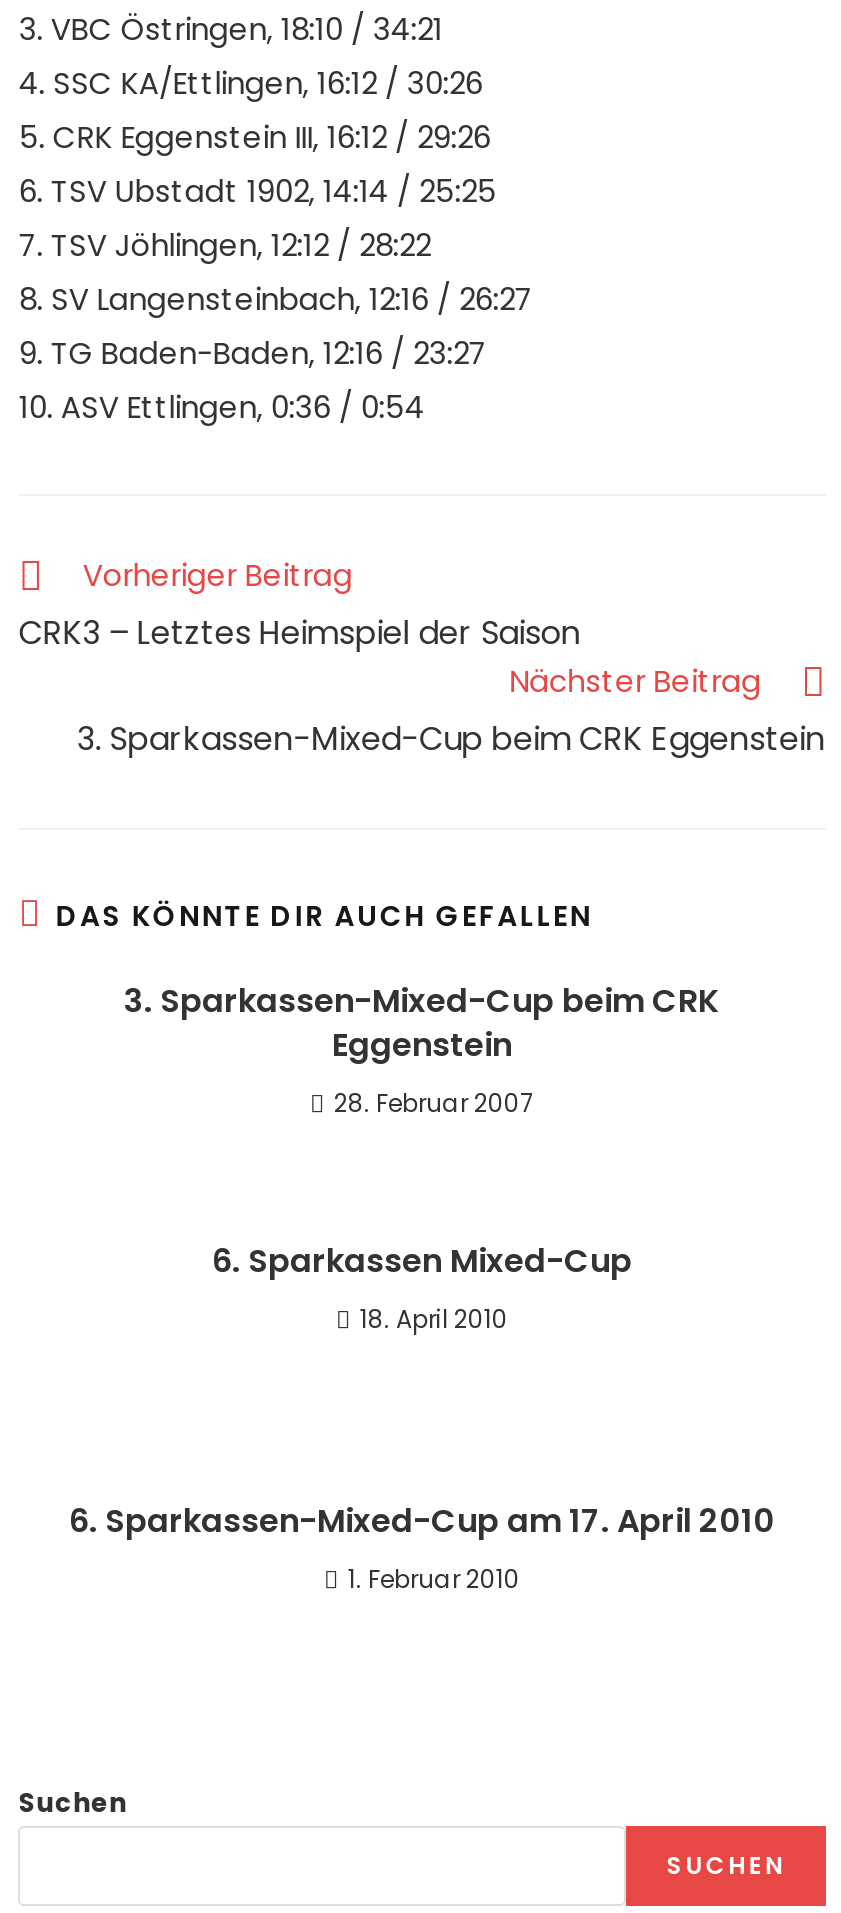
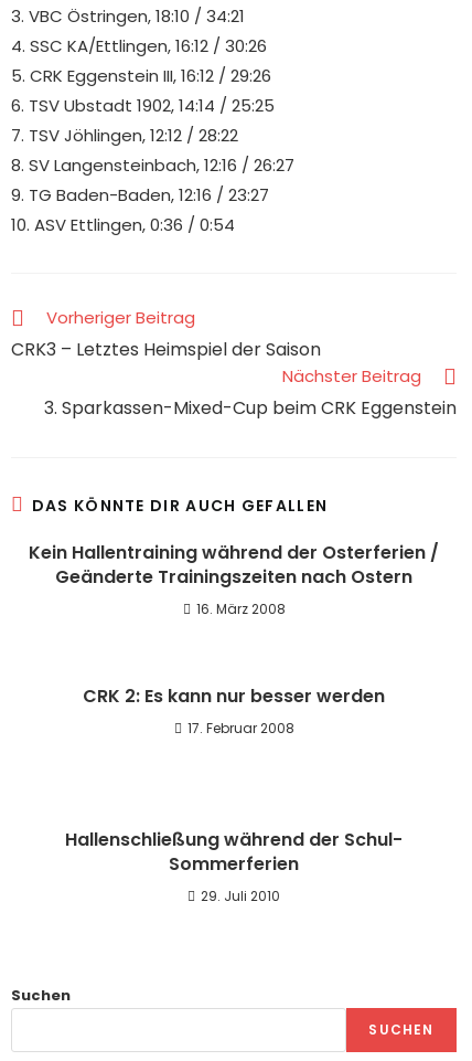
[124,978,720,1120] 3. Sparkassen-Mixed-Cup beim CRK | Eggenstein | 28. Februar 2007 -> [29,540,439,618] Kein Hallentraining während der Osterferien / | Geänderte Trainingszeiten nach Ostern | 16. März 2008
[212,1238,632,1336] 6. Sparkassen Mixed-Cup | 18. April 2010 -> [83,683,385,738] CRK 2: Es kann nur besser werden | 17. Februar 2008
[69,1498,775,1596] 6. Sparkassen-Mixed-Cup am 17. April 2010 | 1. Februar 2010 -> [65,827,403,905] Hallenschließung während der Schul- | Sommerferien | 29. Juli 2010

